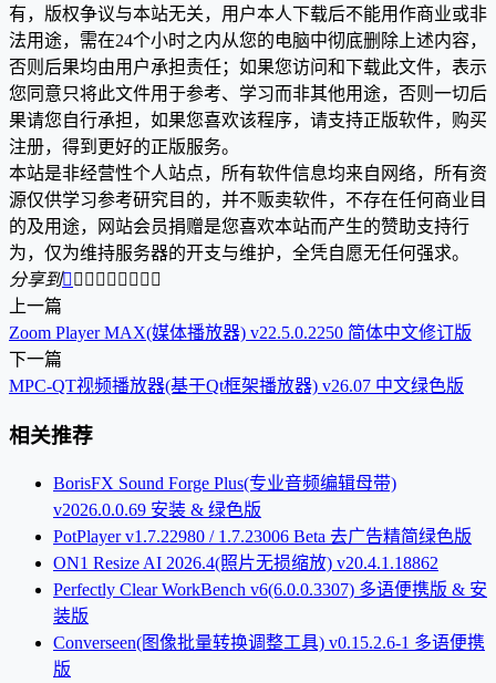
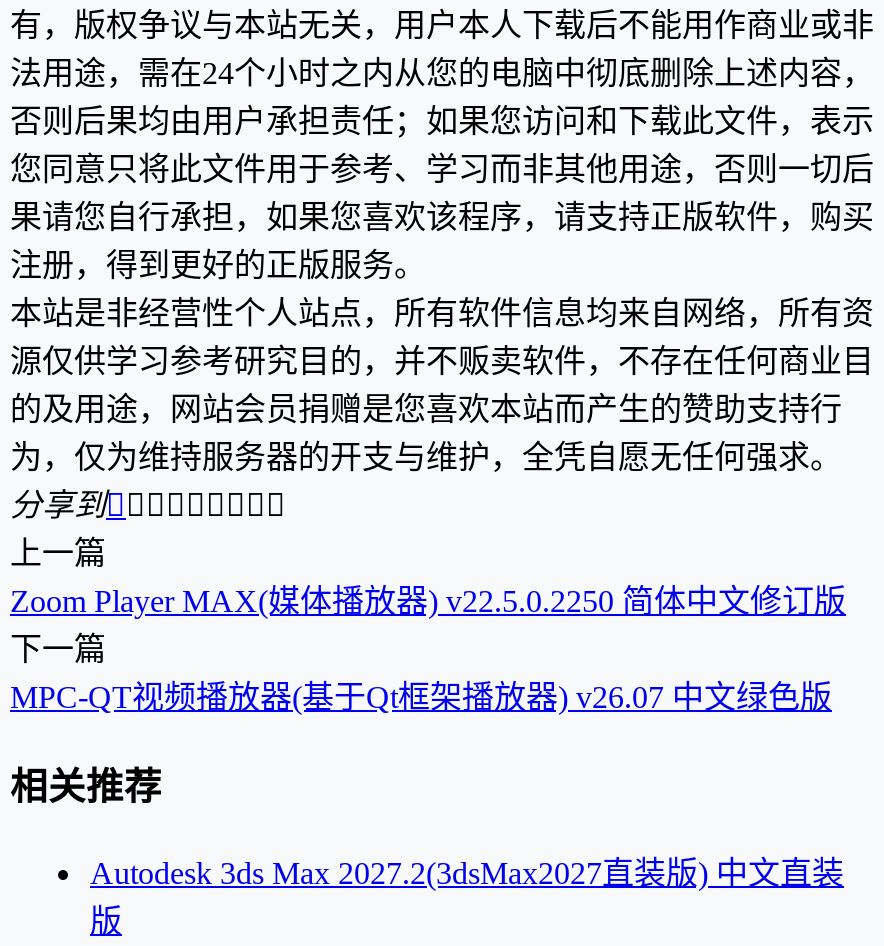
[53,474,487,652] BorisFX Sound Forge Plus(专业音频编辑母带) | v2026.0.0.69 安装 & 绿色版 | PotPlayer v1.7.22980 / 1.7.23006 Beta 去广告精简绿色版 | ON1 Resize AI 2026.4(照片无损缩放) v20.4.1.18862 | Perfectly Clear WorkBench v6(6.0.0.3307) 多语便携版 & 安 | 装版 | Converseen(图像批量转换调整工具) v0.15.2.6-1 多语便携 -> [90,856,844,890] Autodesk 3ds Max 2027.2(3dsMax2027直装版) 中文直装

